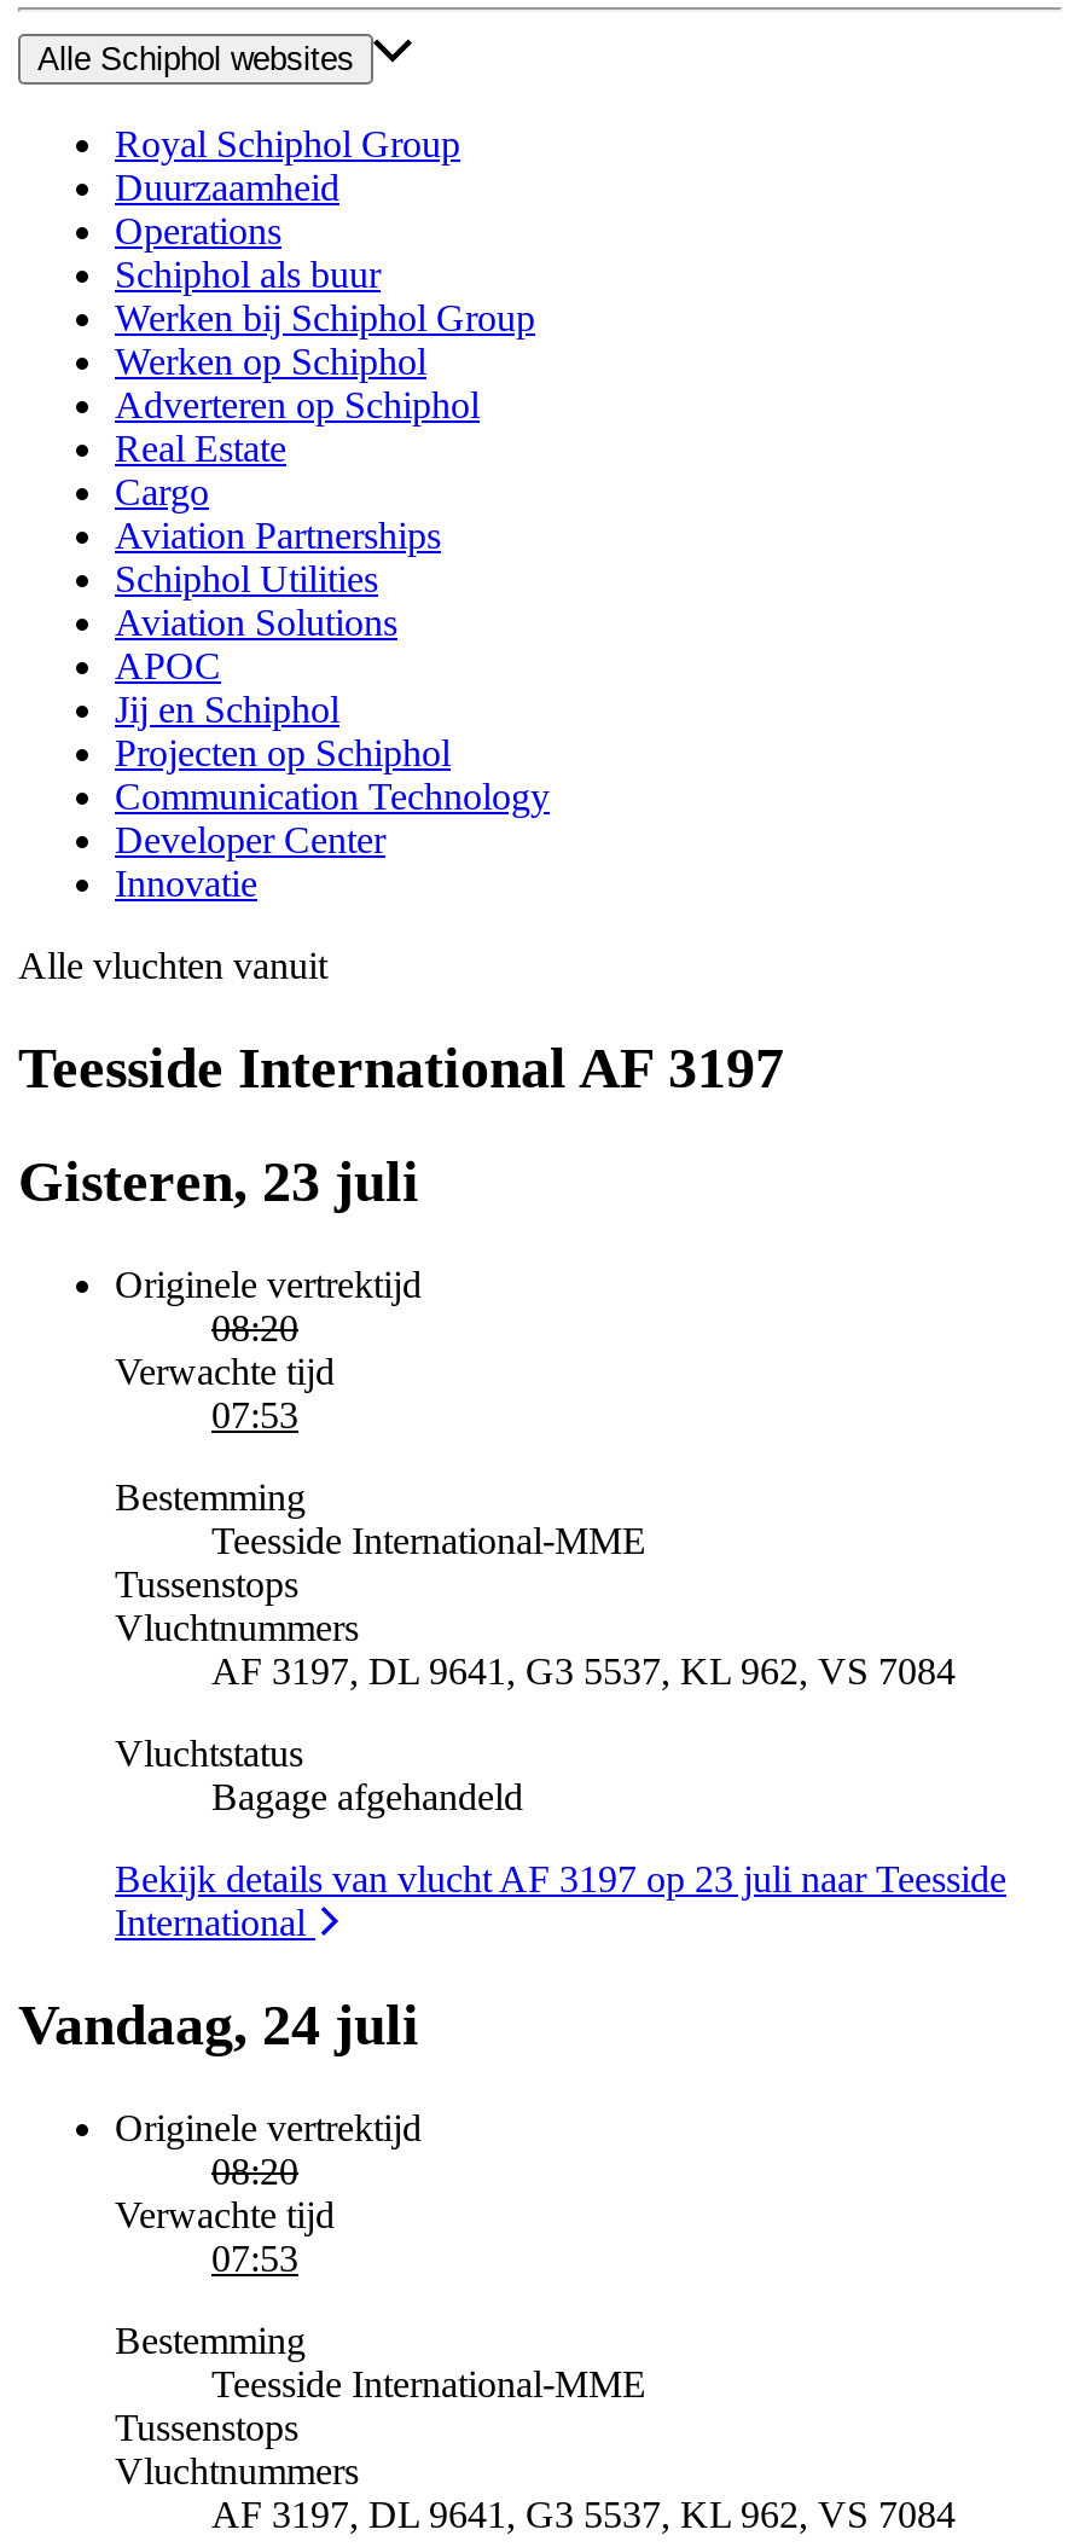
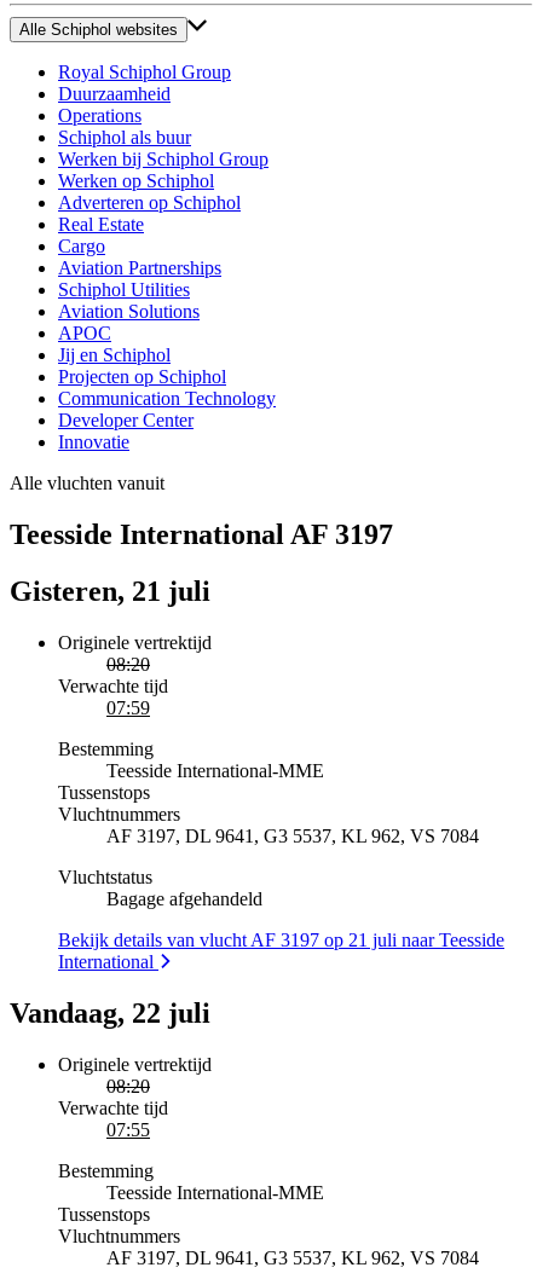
[18,1150,419,1213] Gisteren, 23 juli -> [10,575,210,607] Gisteren, 21 juli
[211,1394,298,1435] 07:53 -> [106,697,150,718] 07:59
[115,1858,1006,1899] Bekijk details van vlucht AF 3197 op 23 juli naar Teesside -> [58,929,504,950] Bekijk details van vlucht AF 3197 op 21 juli naar Teesside
[18,1993,419,2055] Vandaag, 24 juli -> [10,997,210,1028] Vandaag, 22 juli
[211,2236,298,2278] 07:53 -> [106,1119,150,1139] 07:55

